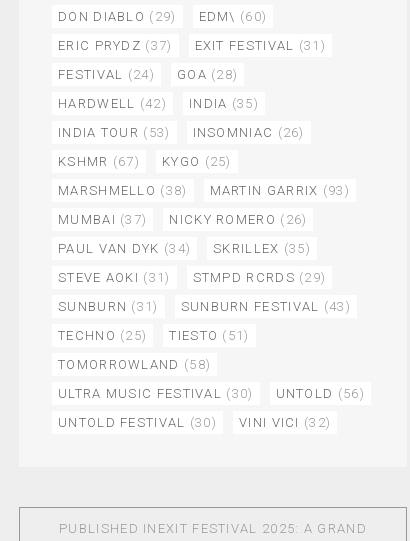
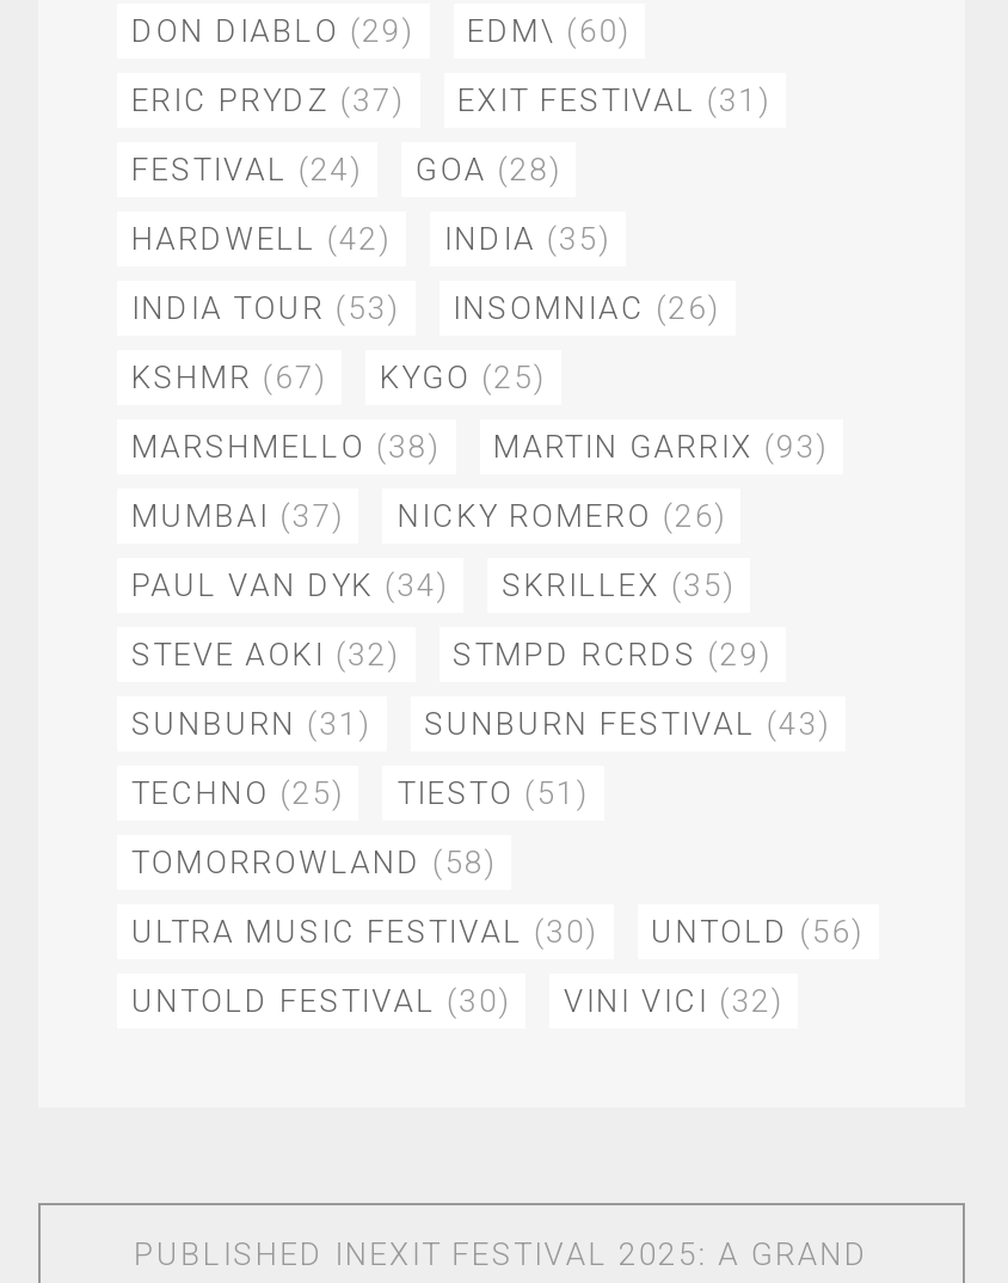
[58,270,326,285] STEVE AOKI (31) STMPD RCRDS (29) -> [131,637,772,673] STEVE AOKI (32) STMPD RCRDS (29)

